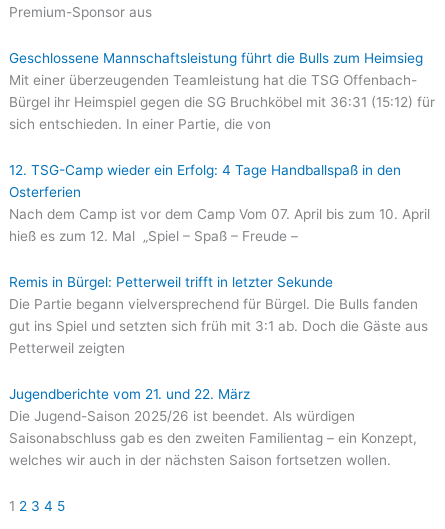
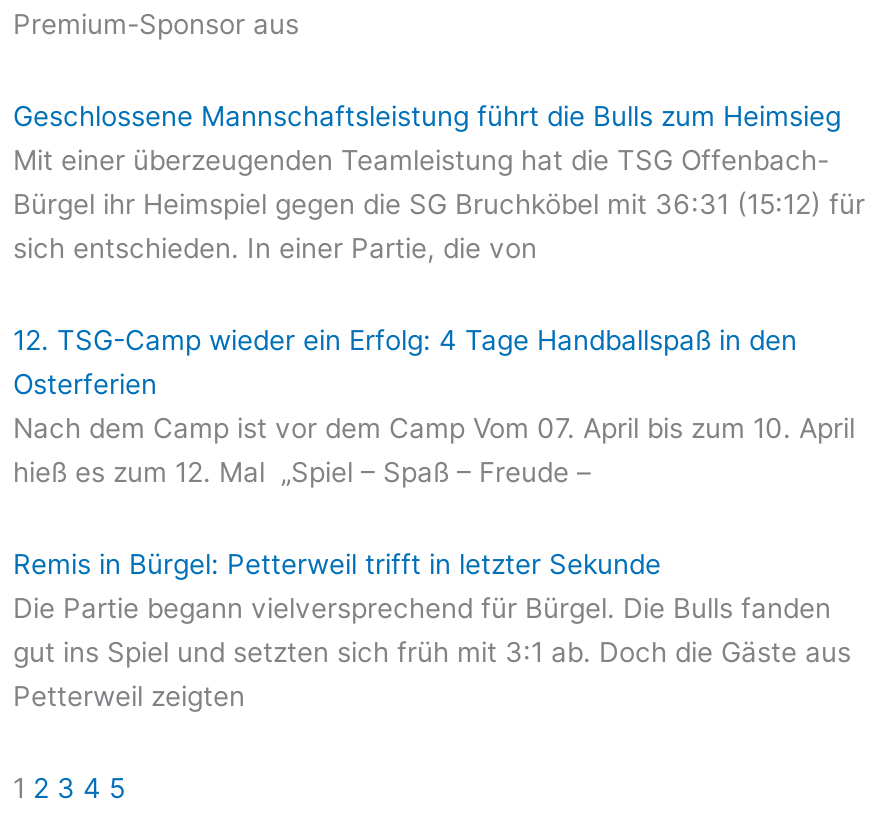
[9,386,417,468] Jugendberichte vom 21. und 22. März | Die Jugend-Saison 2025/26 ist beendet. Als würdigen | Saisonabschluss gab es den zweiten Familientag – ein Konzept, | welches wir auch in der nächsten Saison fortsetzen wollen. -> none

